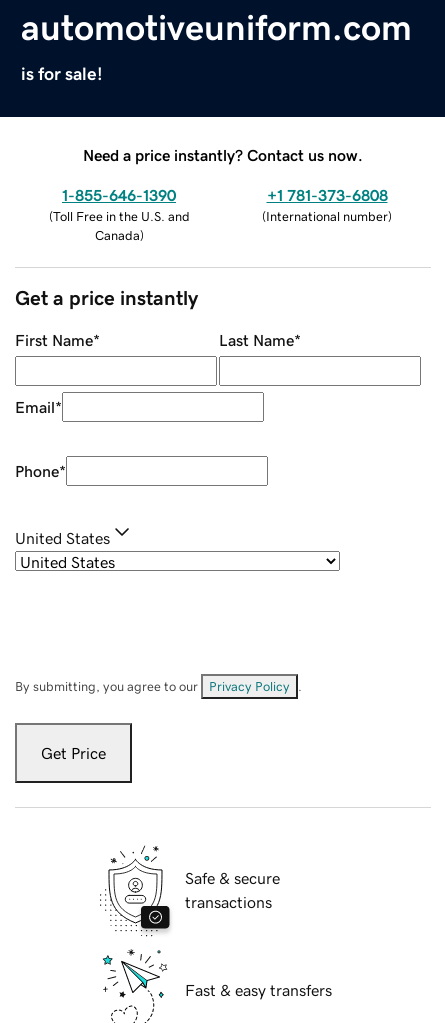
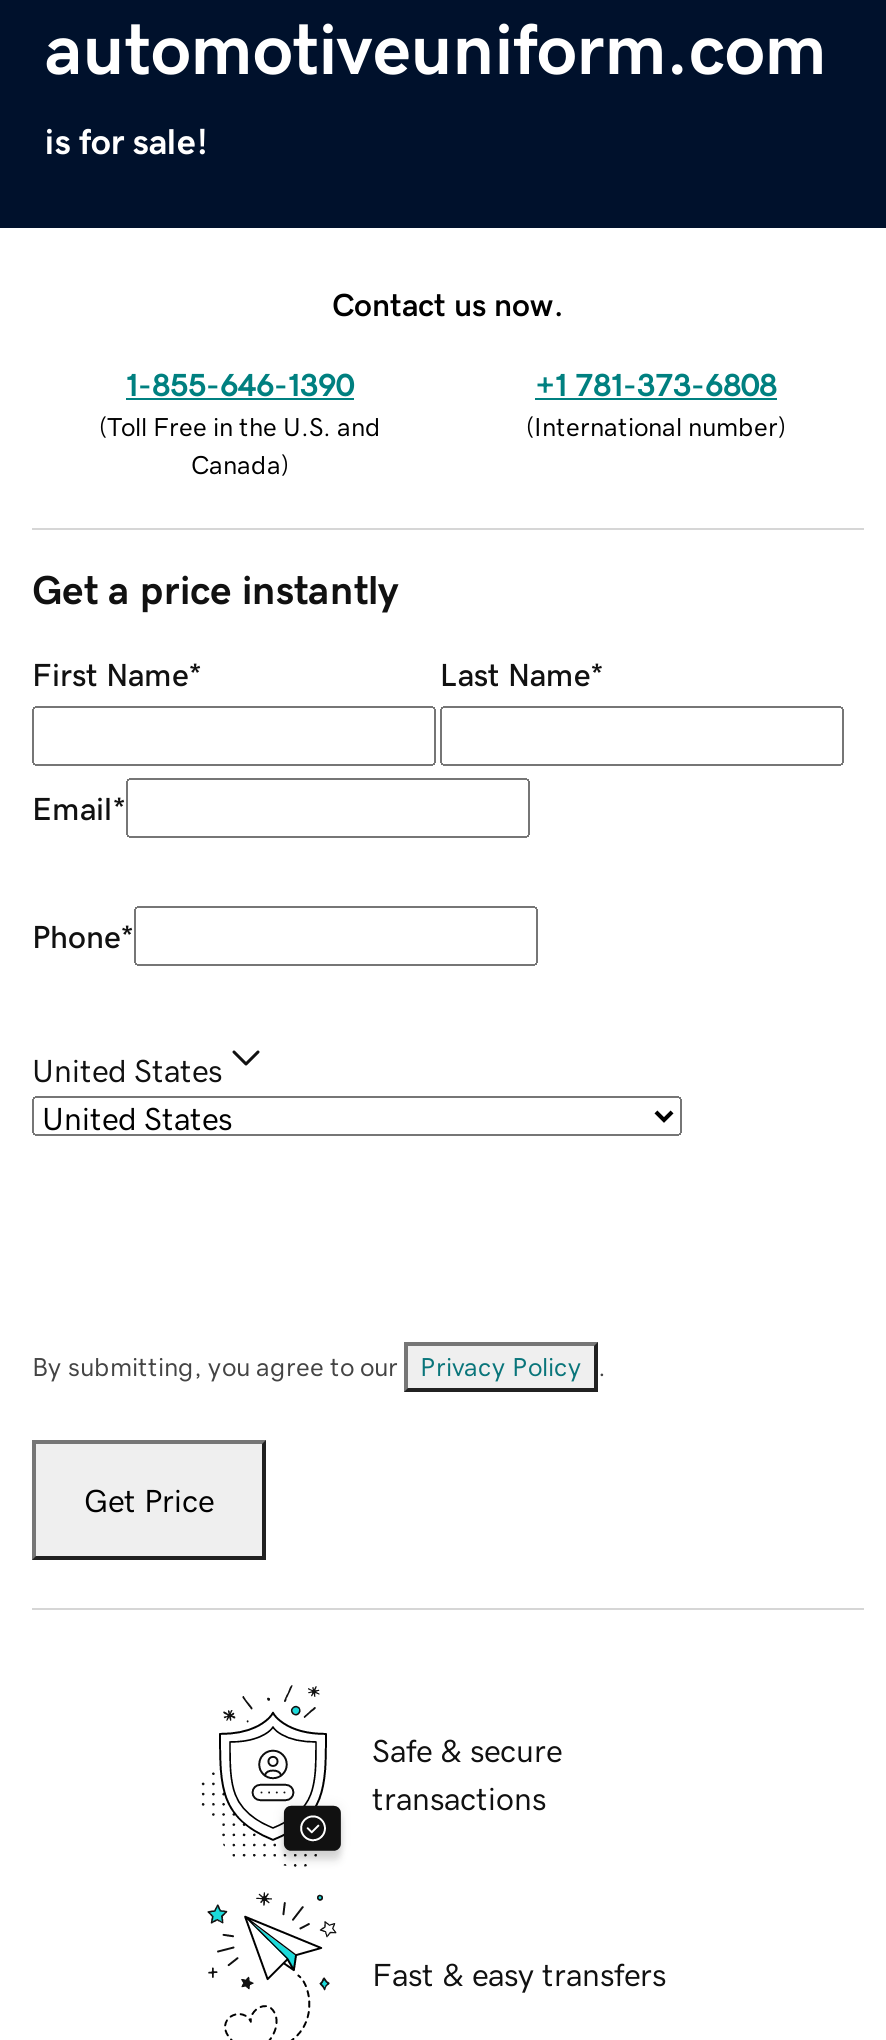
[83,147,363,163] Need a price instantly? Contact us now. -> [332,287,564,319] Contact us now.

